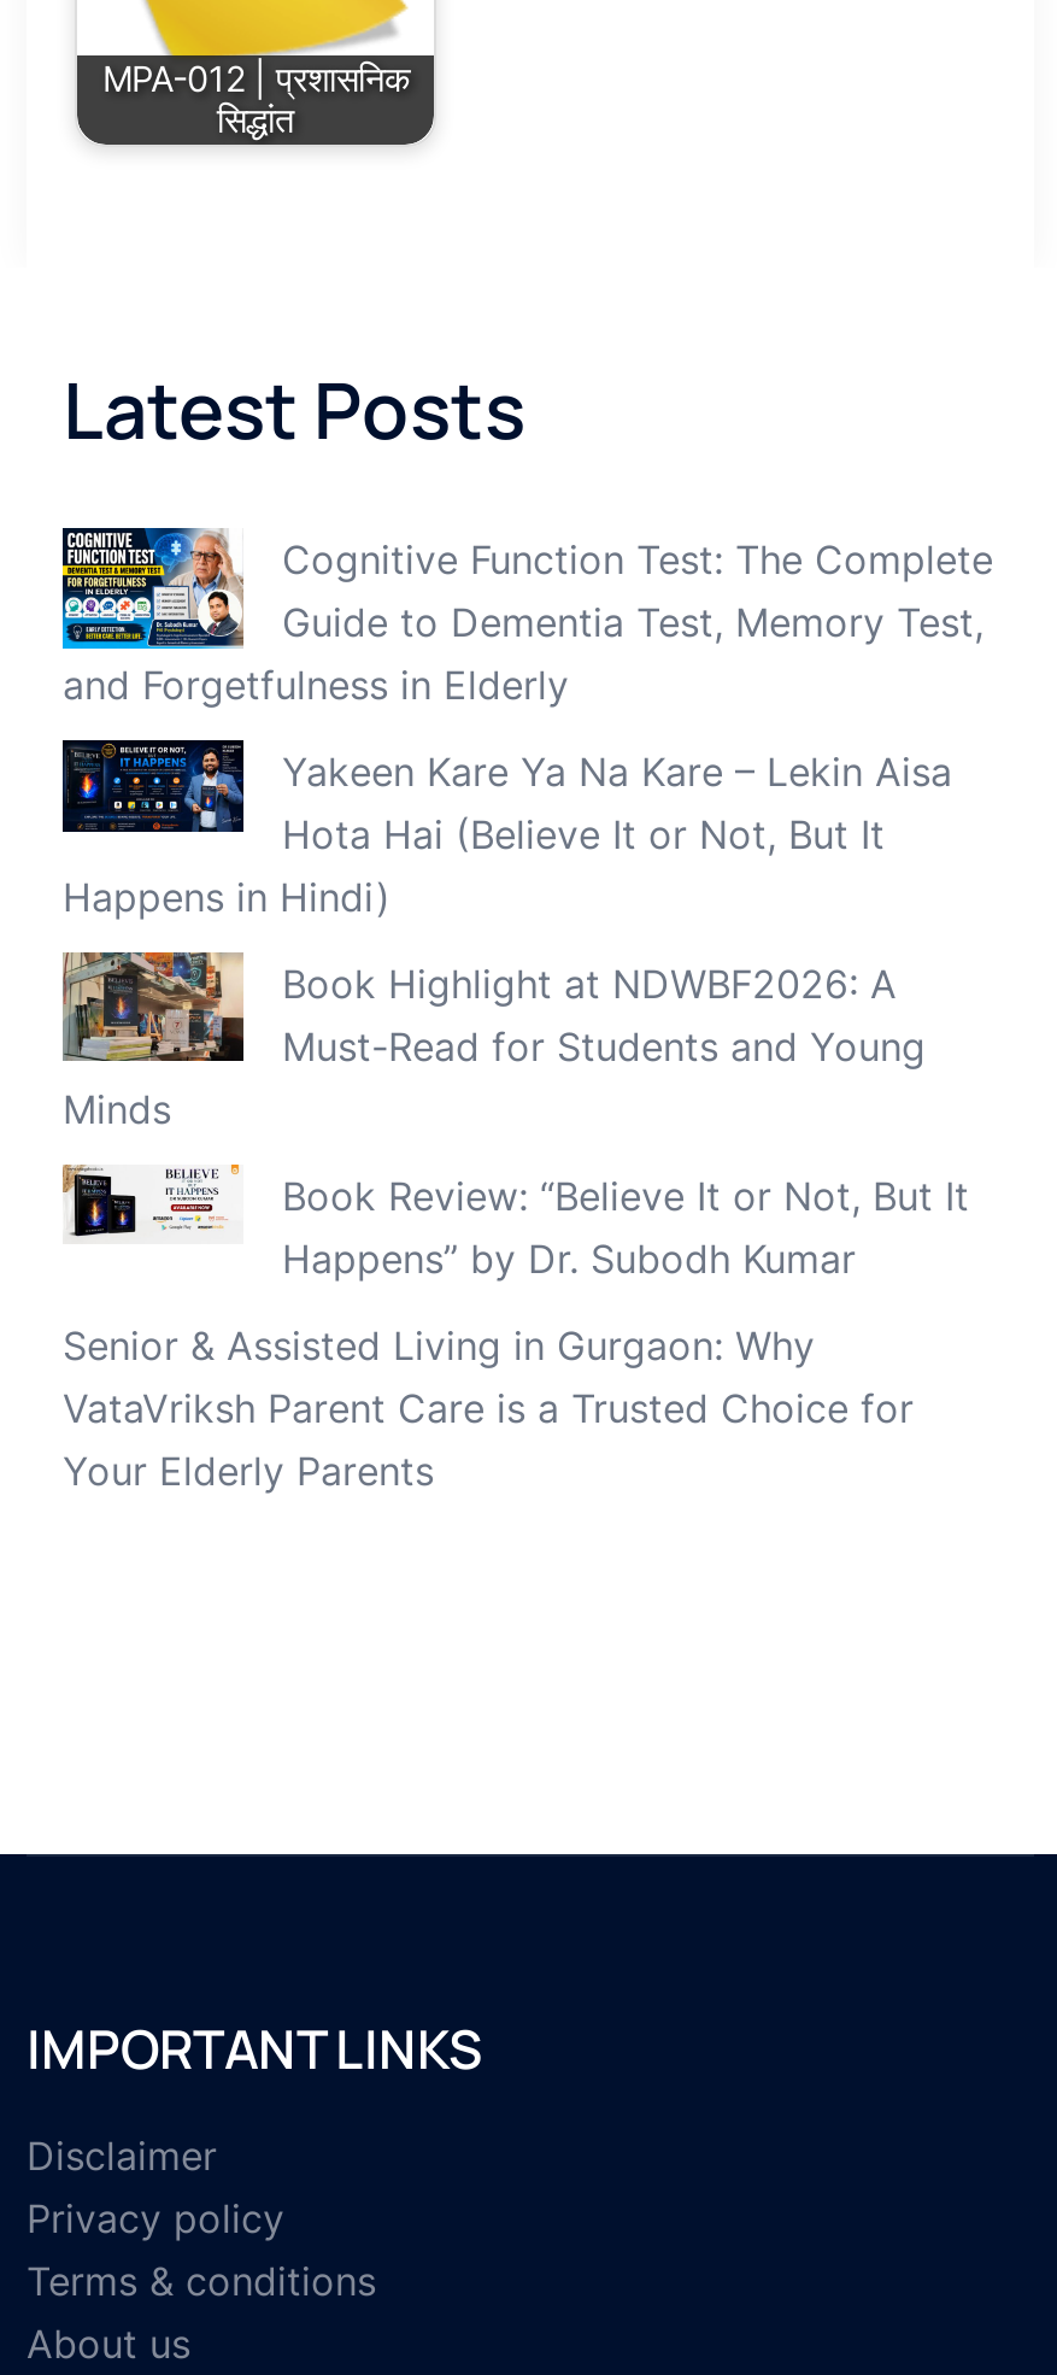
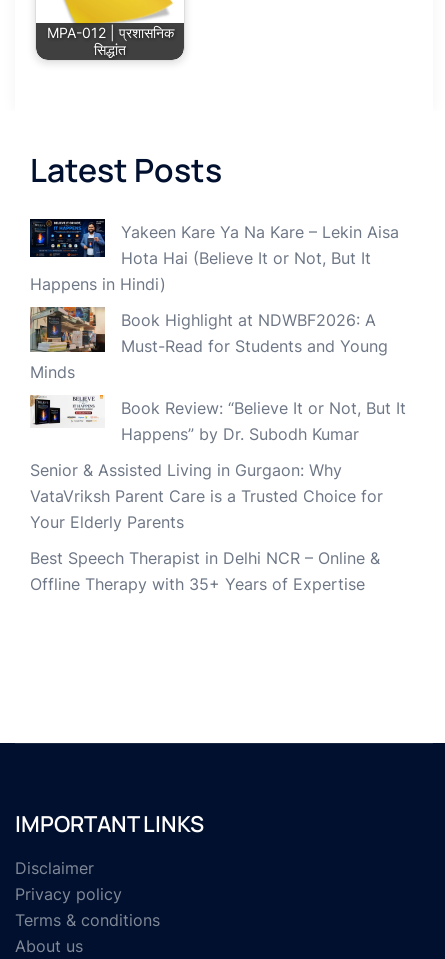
[60,526,993,709] [image] | Cognitive Function Test: The Complete | Guide to Dementia Test, Memory Test, | and Forgetfulness in Elderly -> none
moved [60,740,969,1495] -> [29,219,406,532]: [image] | Yakeen Kare Ya Na Kare – Lekin Aisa | Hota Hai (Believe It or Not, But It | ... | VataVriksh Parent Care is a Trusted Choice for | Your Elderly Parents
none -> [30,548,380,594] Best Speech Therapist in Delhi NCR – Online & | Offline Therapy with 35+ Years of Expertise

